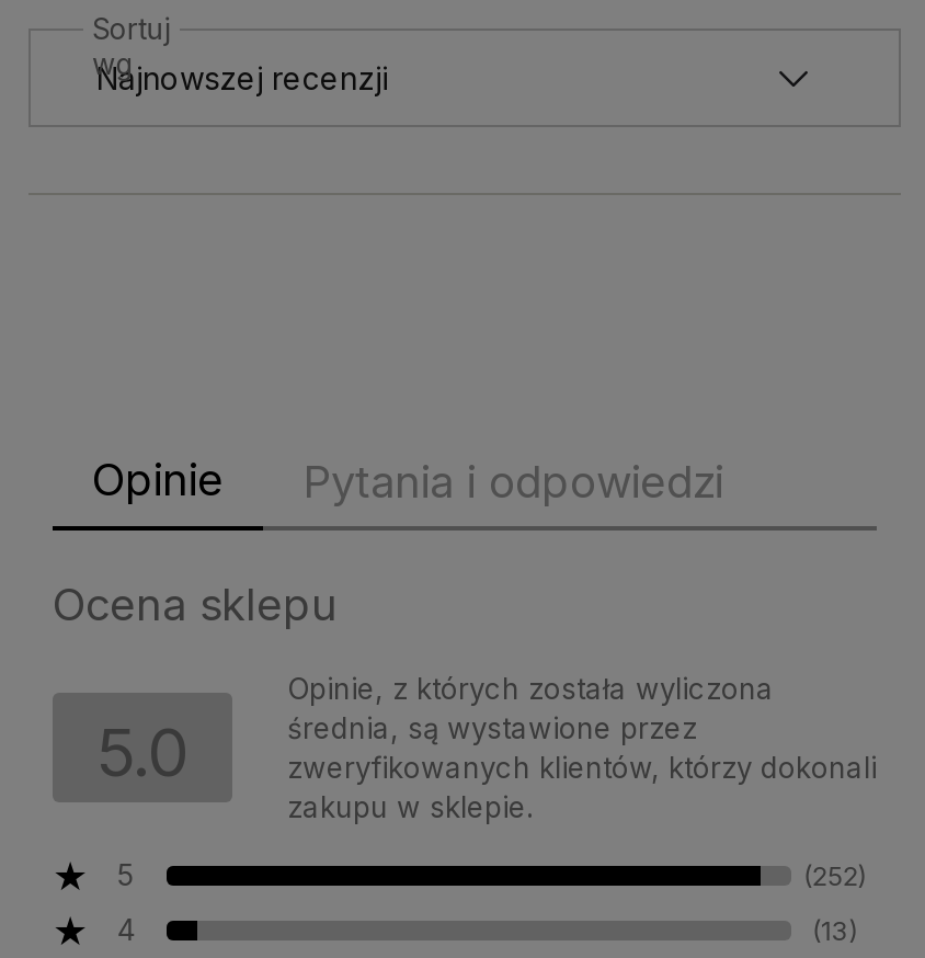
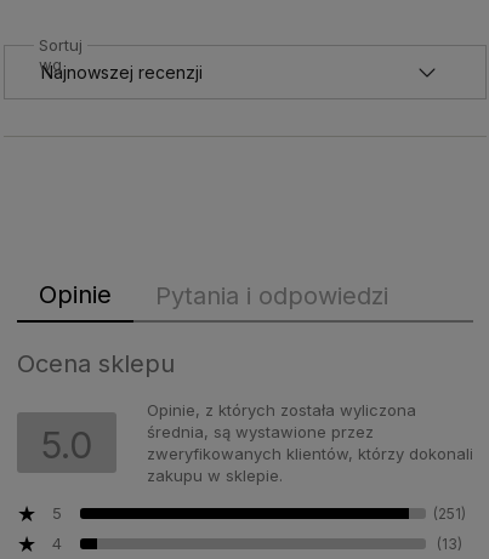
[803,859,866,892] (252) -> [433,504,466,522] (251)

